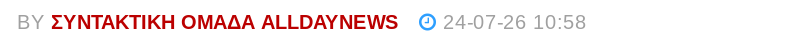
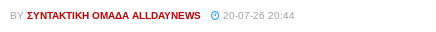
[17,12,587,34] BY ΣΥΝΤΑΚΤΙΚΉ ΟΜΆΔΑ ALLDAYNEWS 24-07-26 10:58 -> [10,10,295,21] BY ΣΥΝΤΑΚΤΙΚΉ ΟΜΆΔΑ ALLDAYNEWS 20-07-26 20:44

